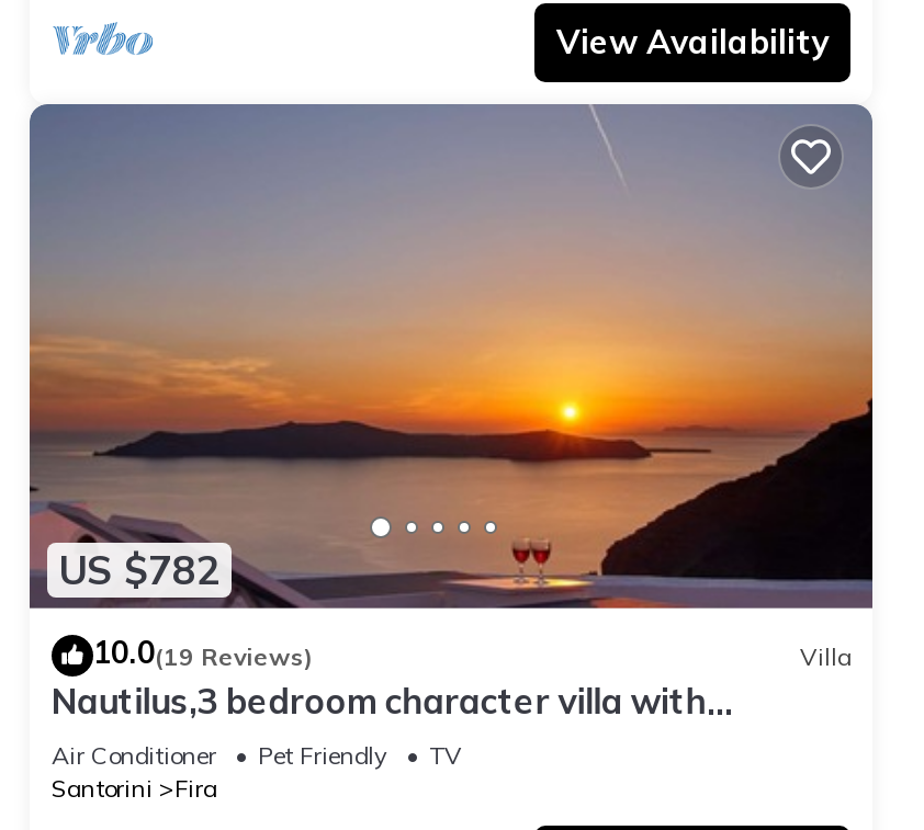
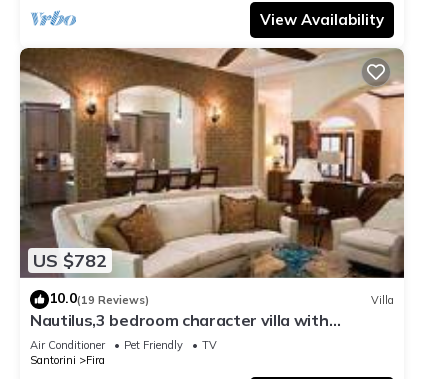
[27,102,875,609] [image] -> [19,47,405,278] [image]

